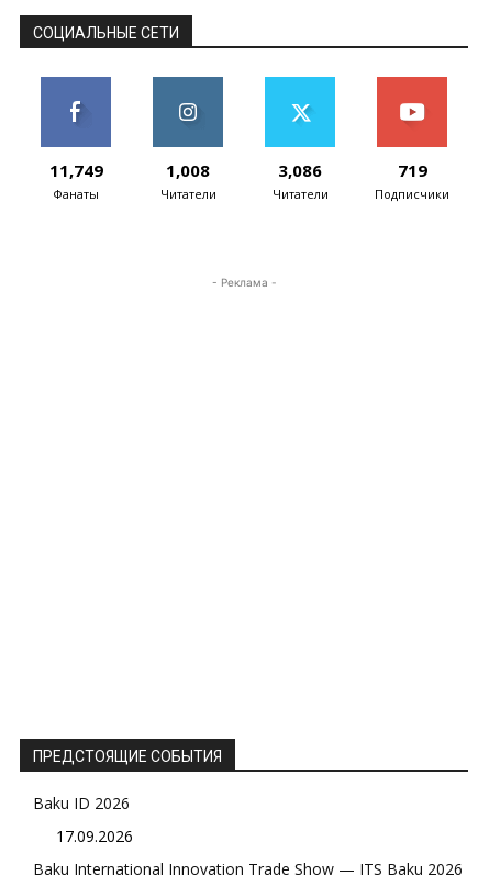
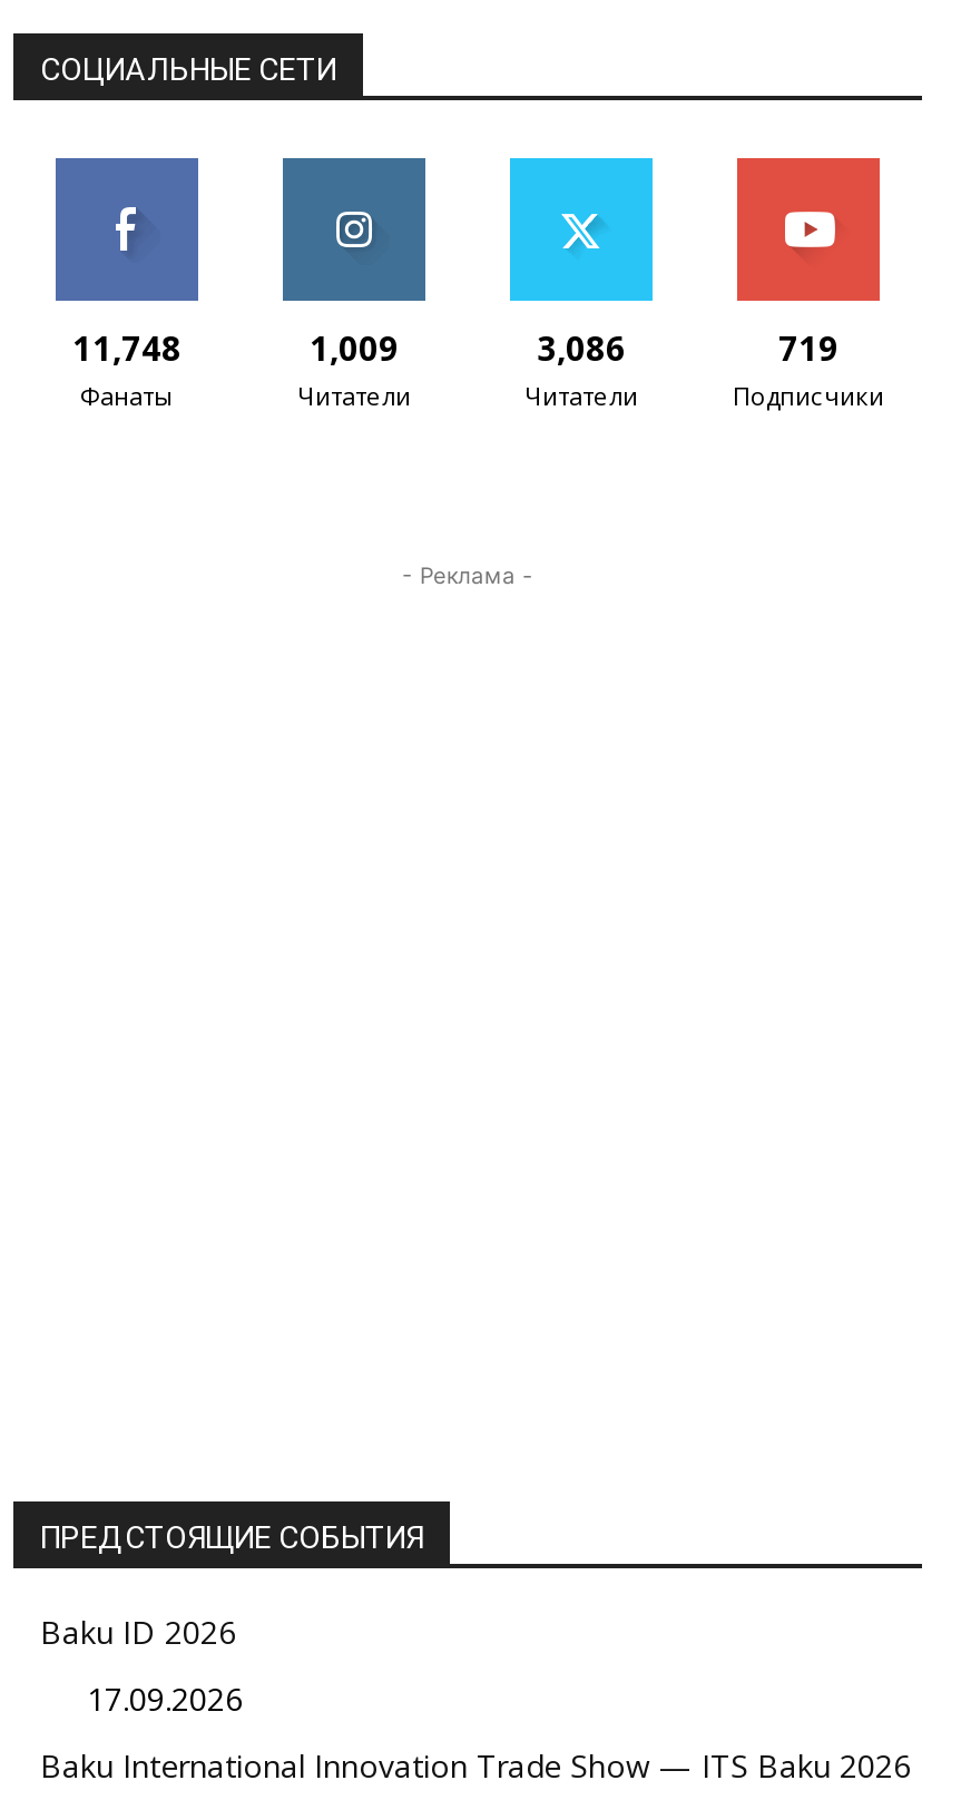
[49,160,103,182] 11,749 -> [72,326,182,371] 11,748
[166,160,210,182] 1,008 -> [310,326,399,371] 1,009

